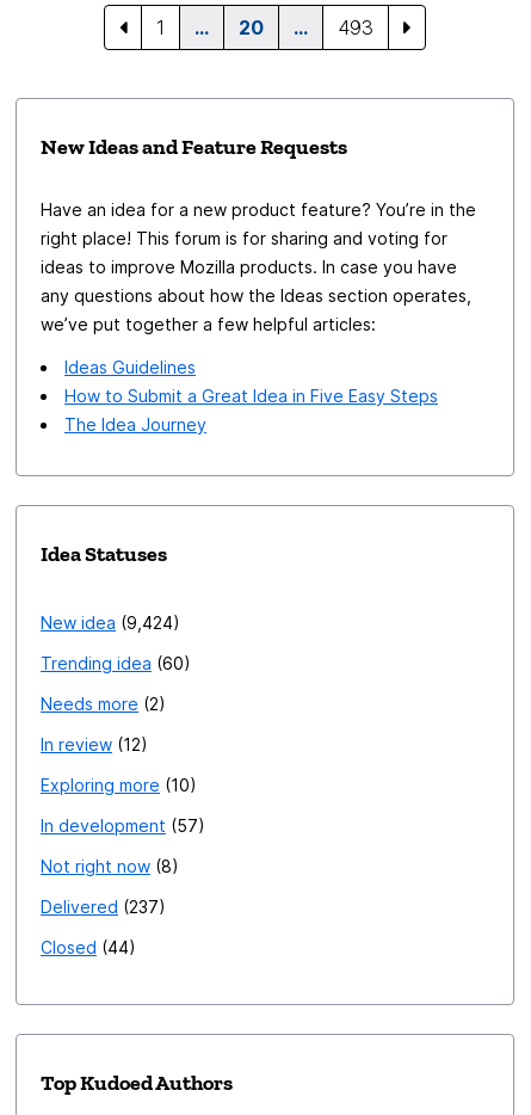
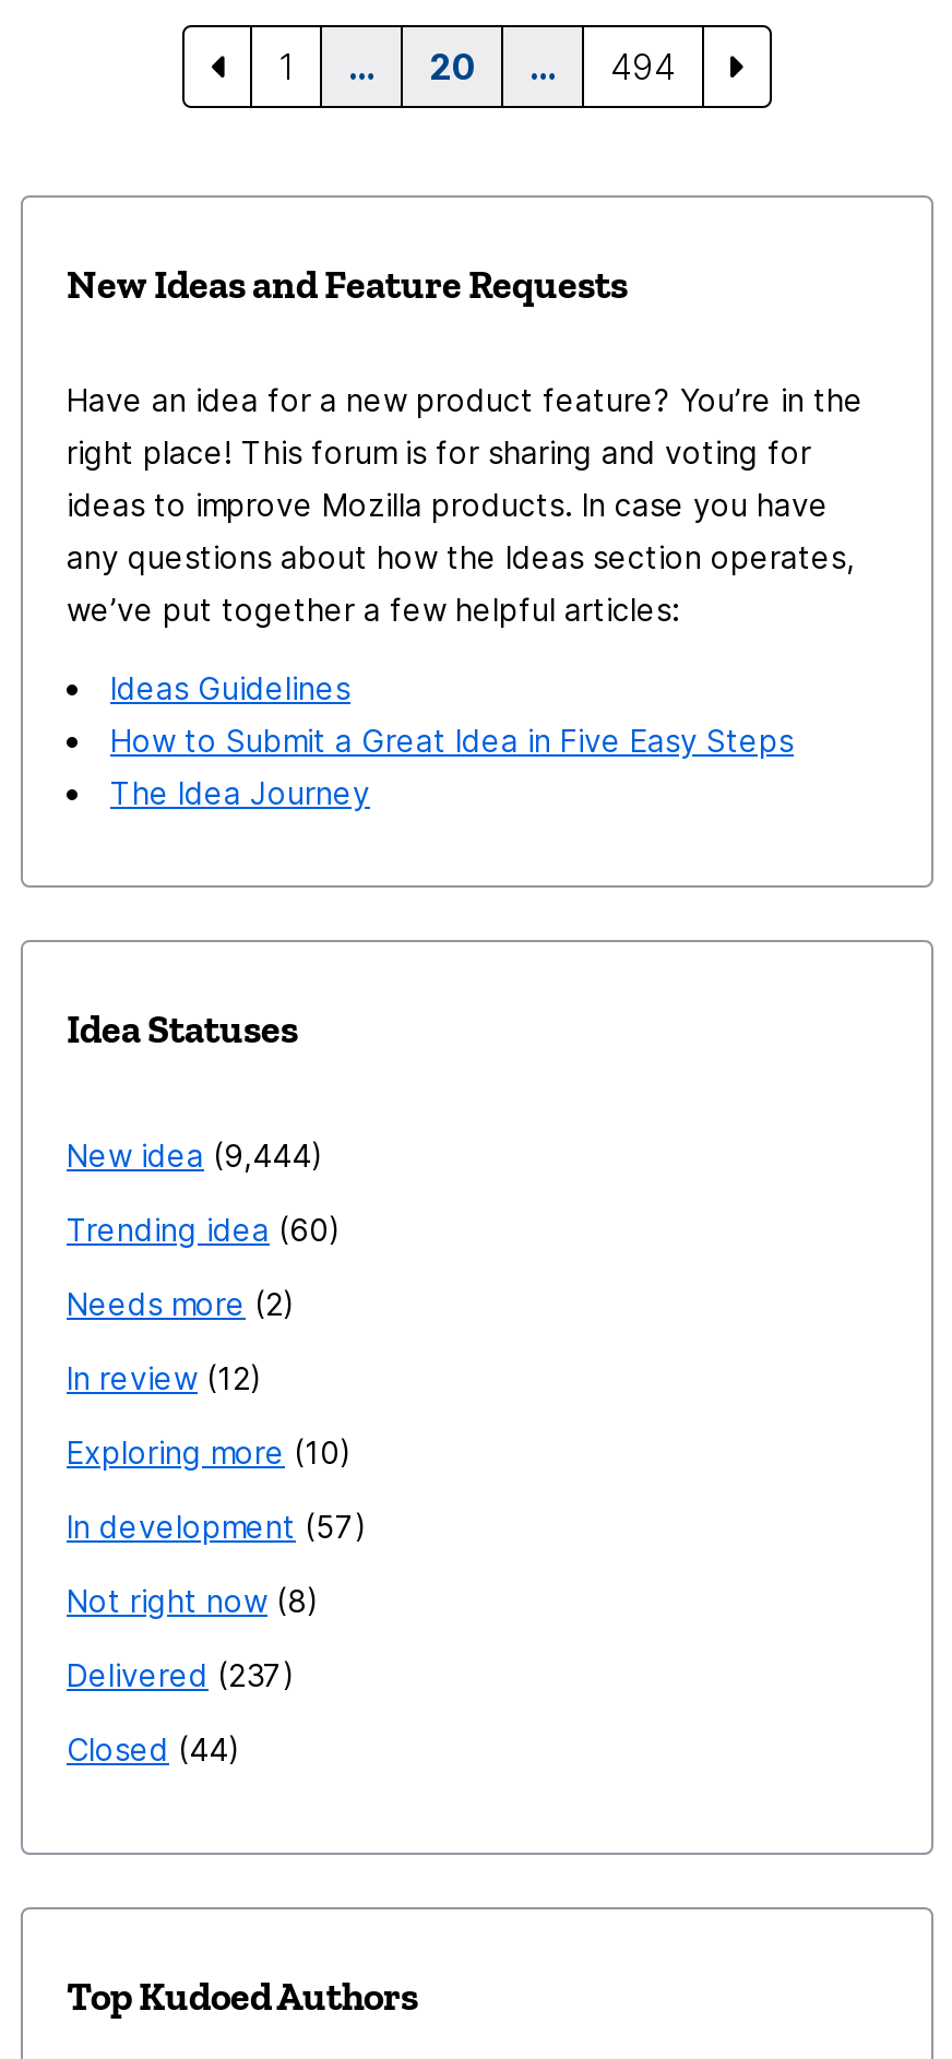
[338,16,373,39] 493 -> [610,45,676,88] 494
[41,612,173,633] New idea 9,424 -> [67,1136,311,1174] New idea 9,444

